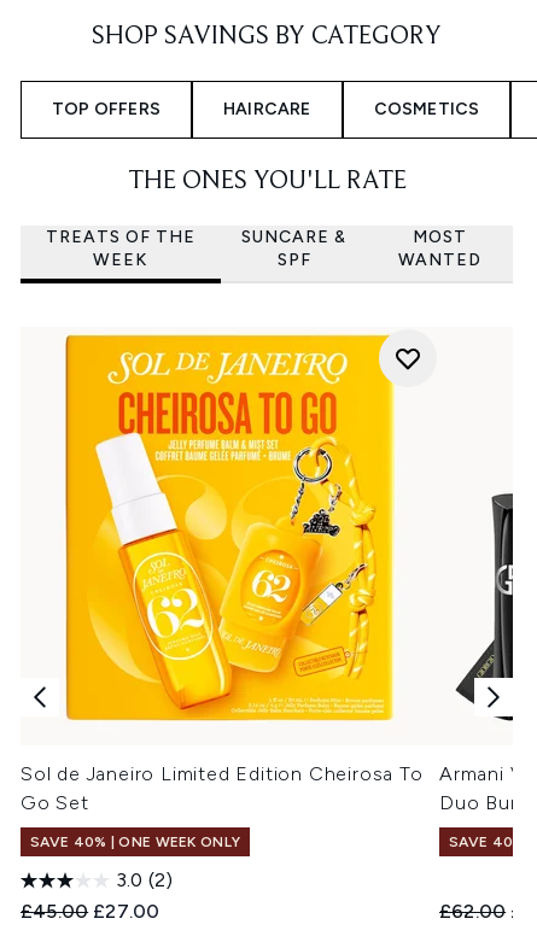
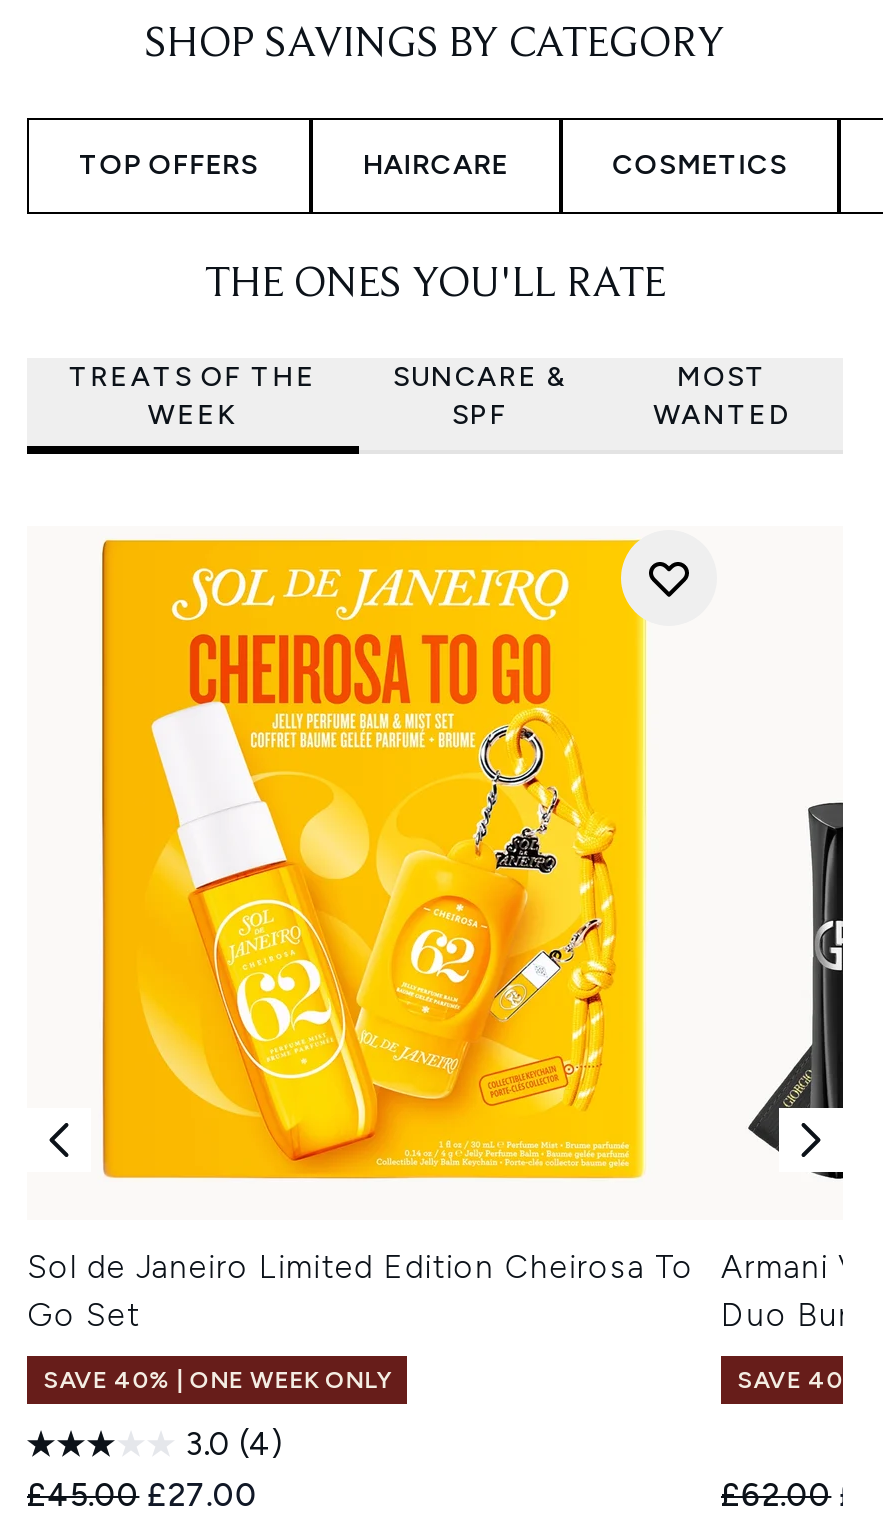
[116,869,173,891] 3.0 (2) -> [185,1424,283,1462] 3.0 (4)

